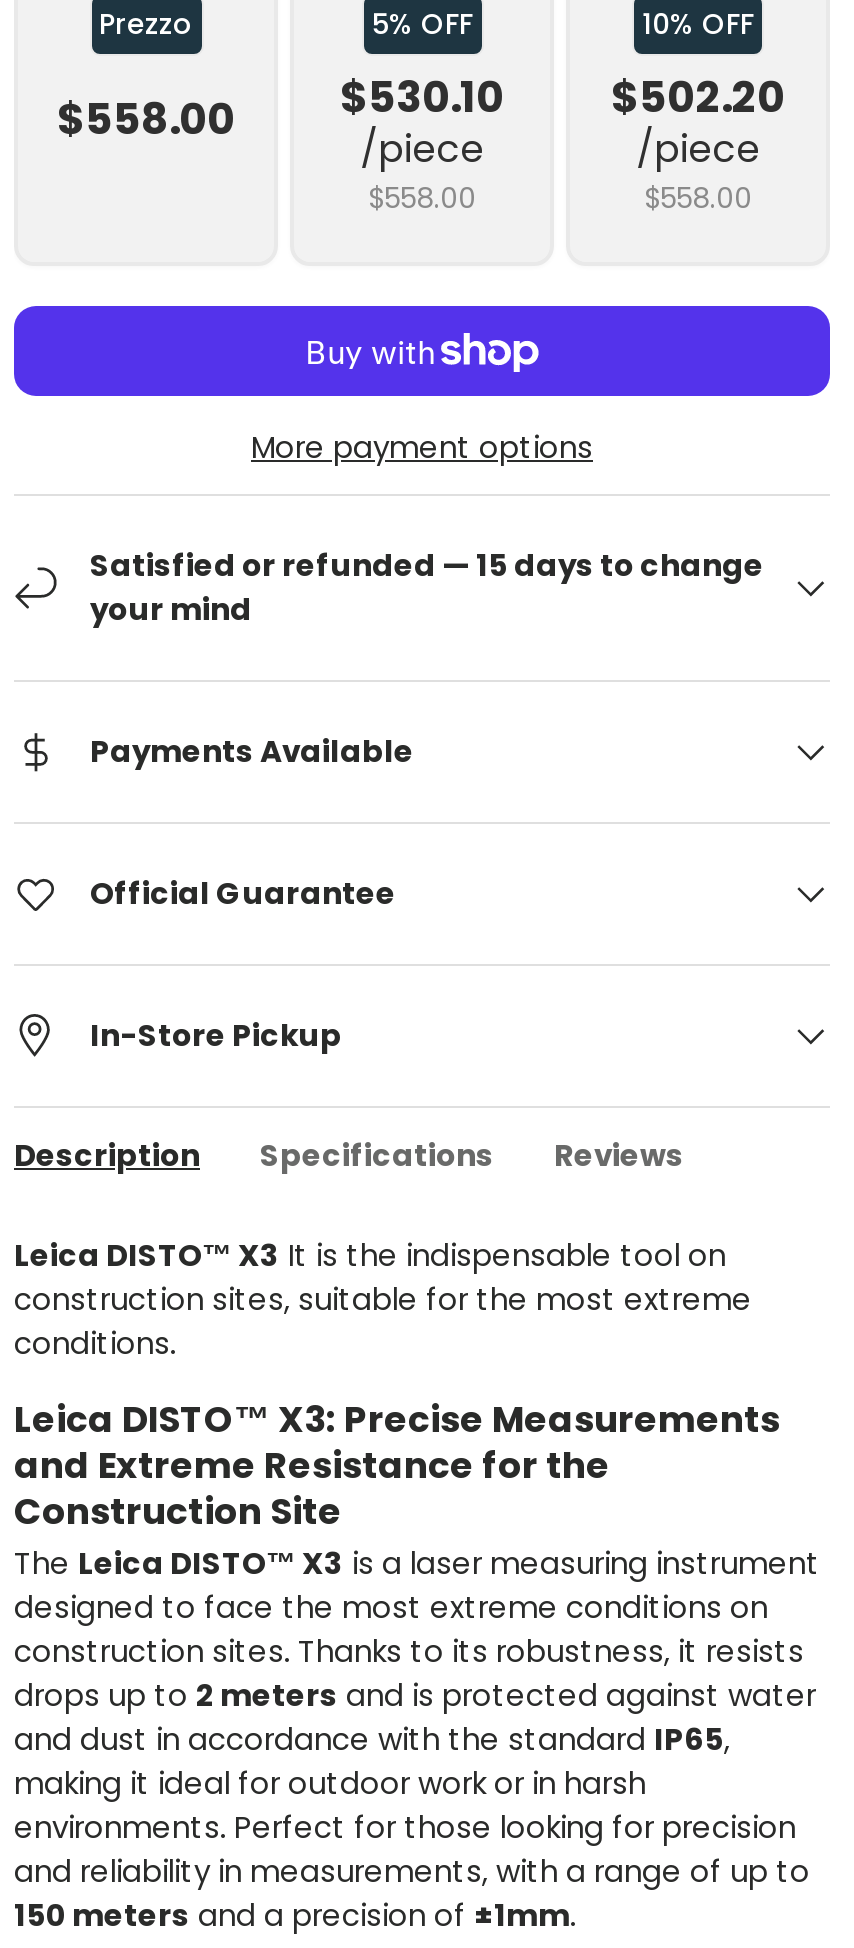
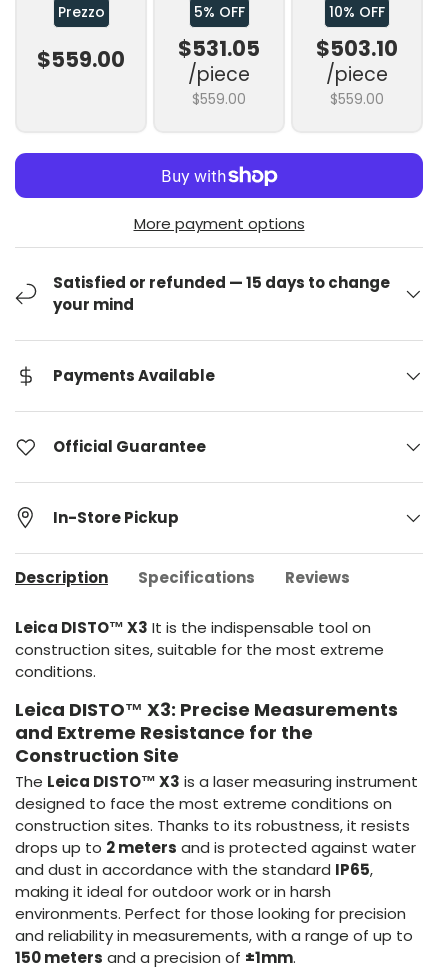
[340,69,504,127] $530.10 -> [178,34,260,63] $531.05
[611,69,785,127] $502.20 -> [316,34,398,63] $503.10
[57,91,235,149] $558.00 -> [37,45,125,74] $559.00
[368,179,476,219] $558.00 -> [192,89,246,109] $559.00
[644,179,752,219] $558.00 -> [330,89,384,109] $559.00

